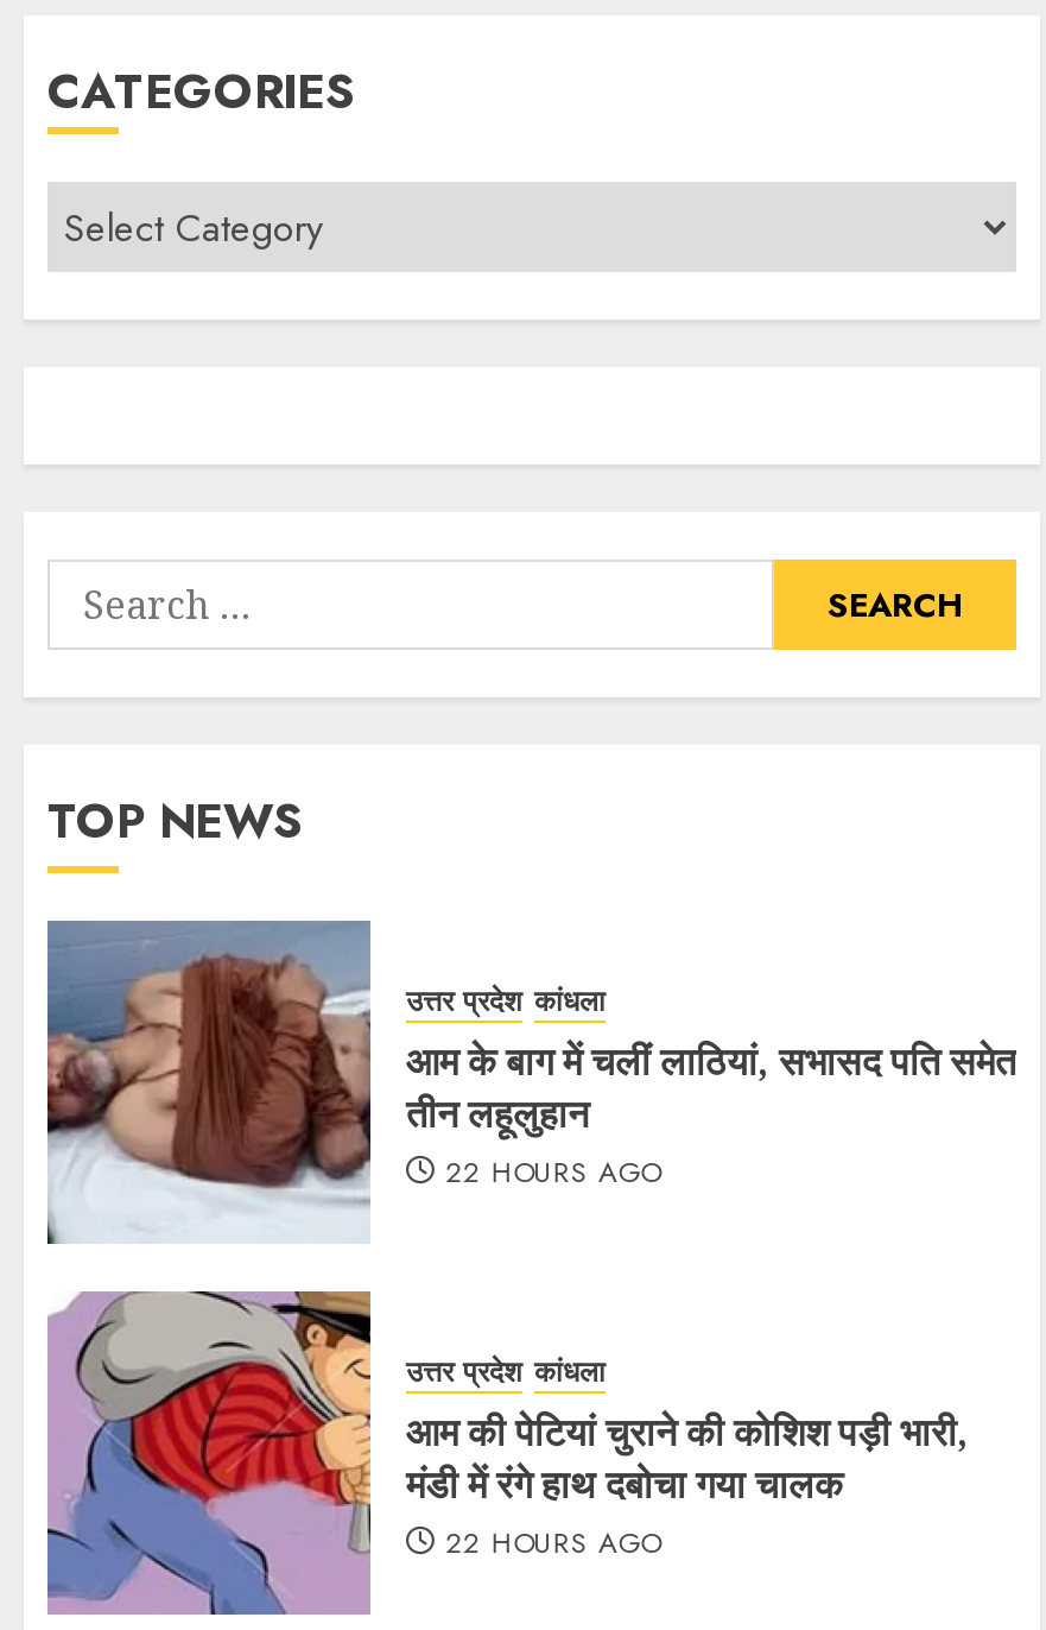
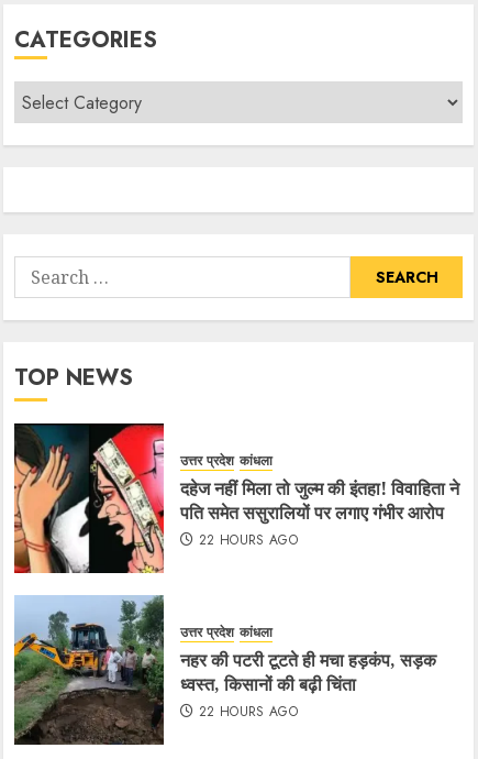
[45,918,1016,1246] [image] | आम के बाग में चलीं लाठियां, सभासद पति समेत | तीन लहूलुहान -> [13,422,459,574] [image] | दहेज नहीं मिला तो जुल्म की इंतहा! विवाहिता ने | पति समेत ससुरालियों पर लगाए गंभीर आरोप
[45,1289,969,1617] [image] | आम की पेटियां चुराने की कोशिश पड़ी भारी, | मंडी में रंगे हाथ दबोचा गया चालक -> [13,595,436,746] [image] | नहर की पटरी टूटते ही मचा हड़कंप, सड़क | ध्वस्त, किसानों की बढ़ी चिंता

